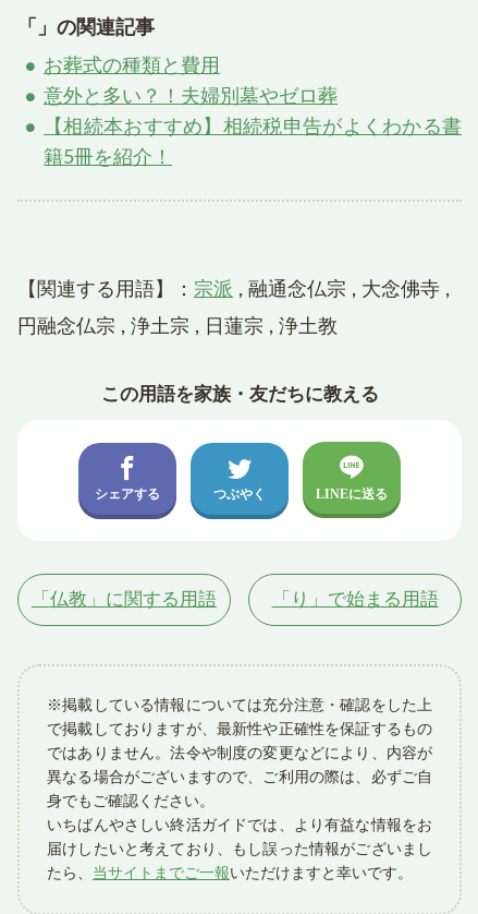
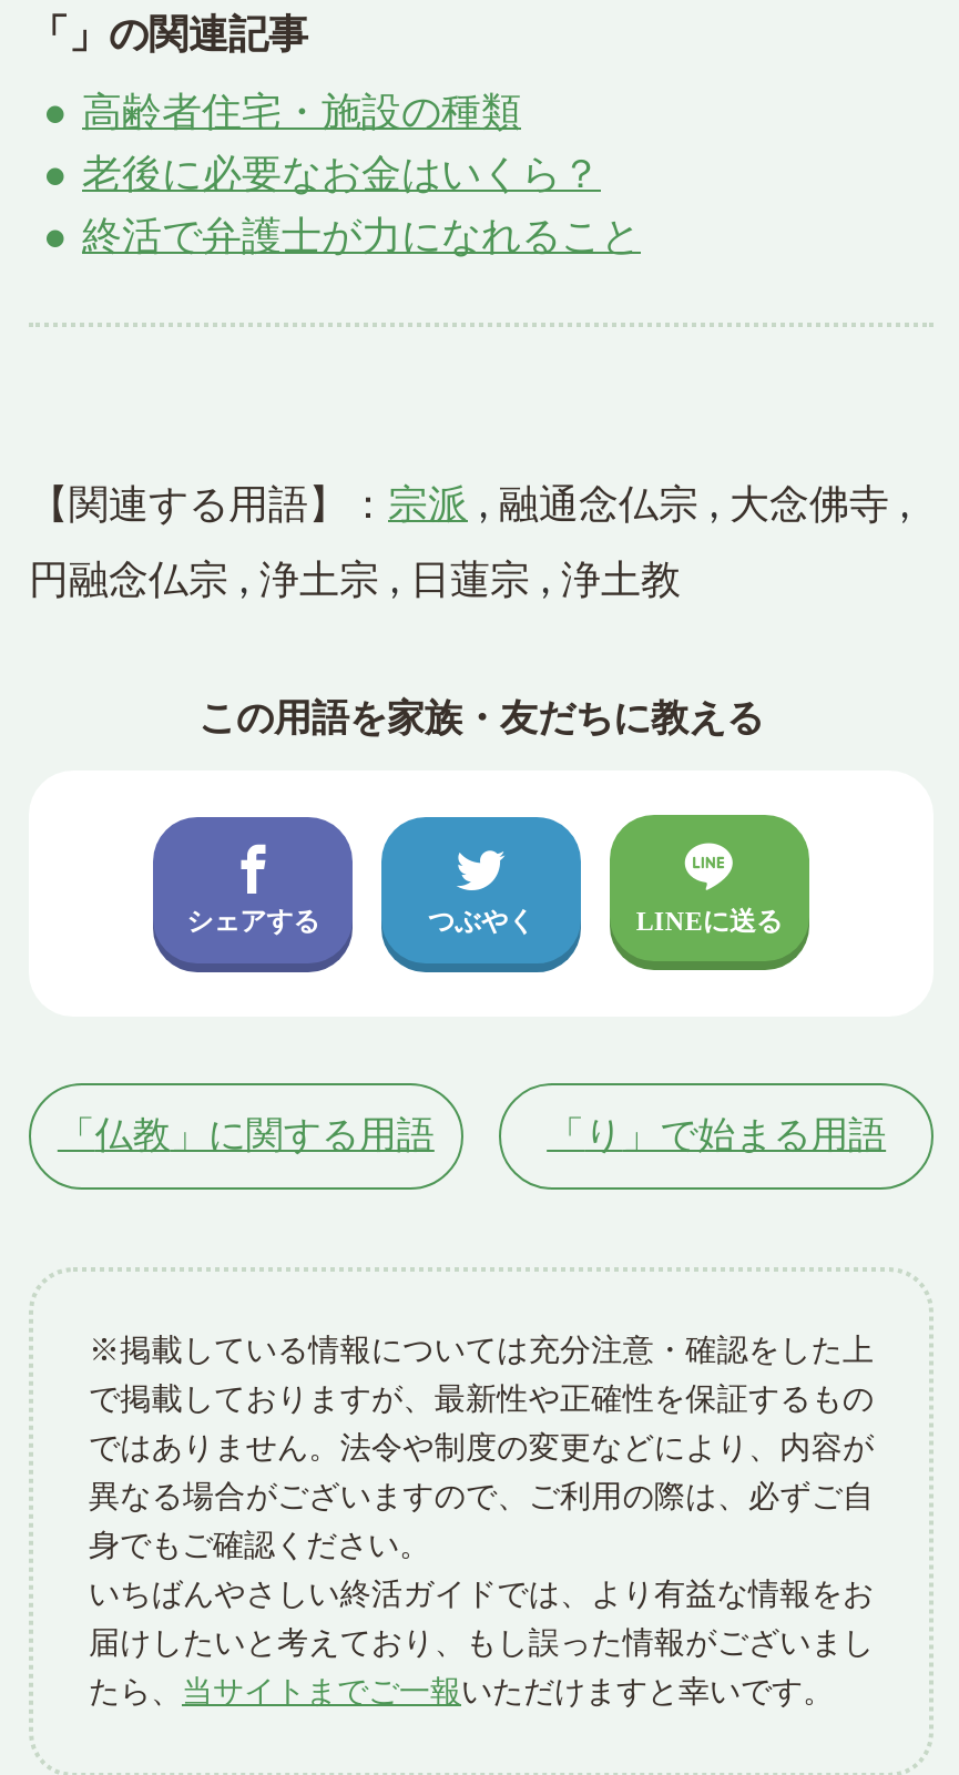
[44,57,462,168] お葬式の種類と費用 | 意外と多い？！夫婦別墓やゼロ葬 | 【相続本おすすめ】相続税申告がよくわかる書 | 籍5冊を紹介！ -> [82,94,641,258] 高齢者住宅・施設の種類 | 老後に必要なお金はいくら？ | 終活で弁護士が力になれること

